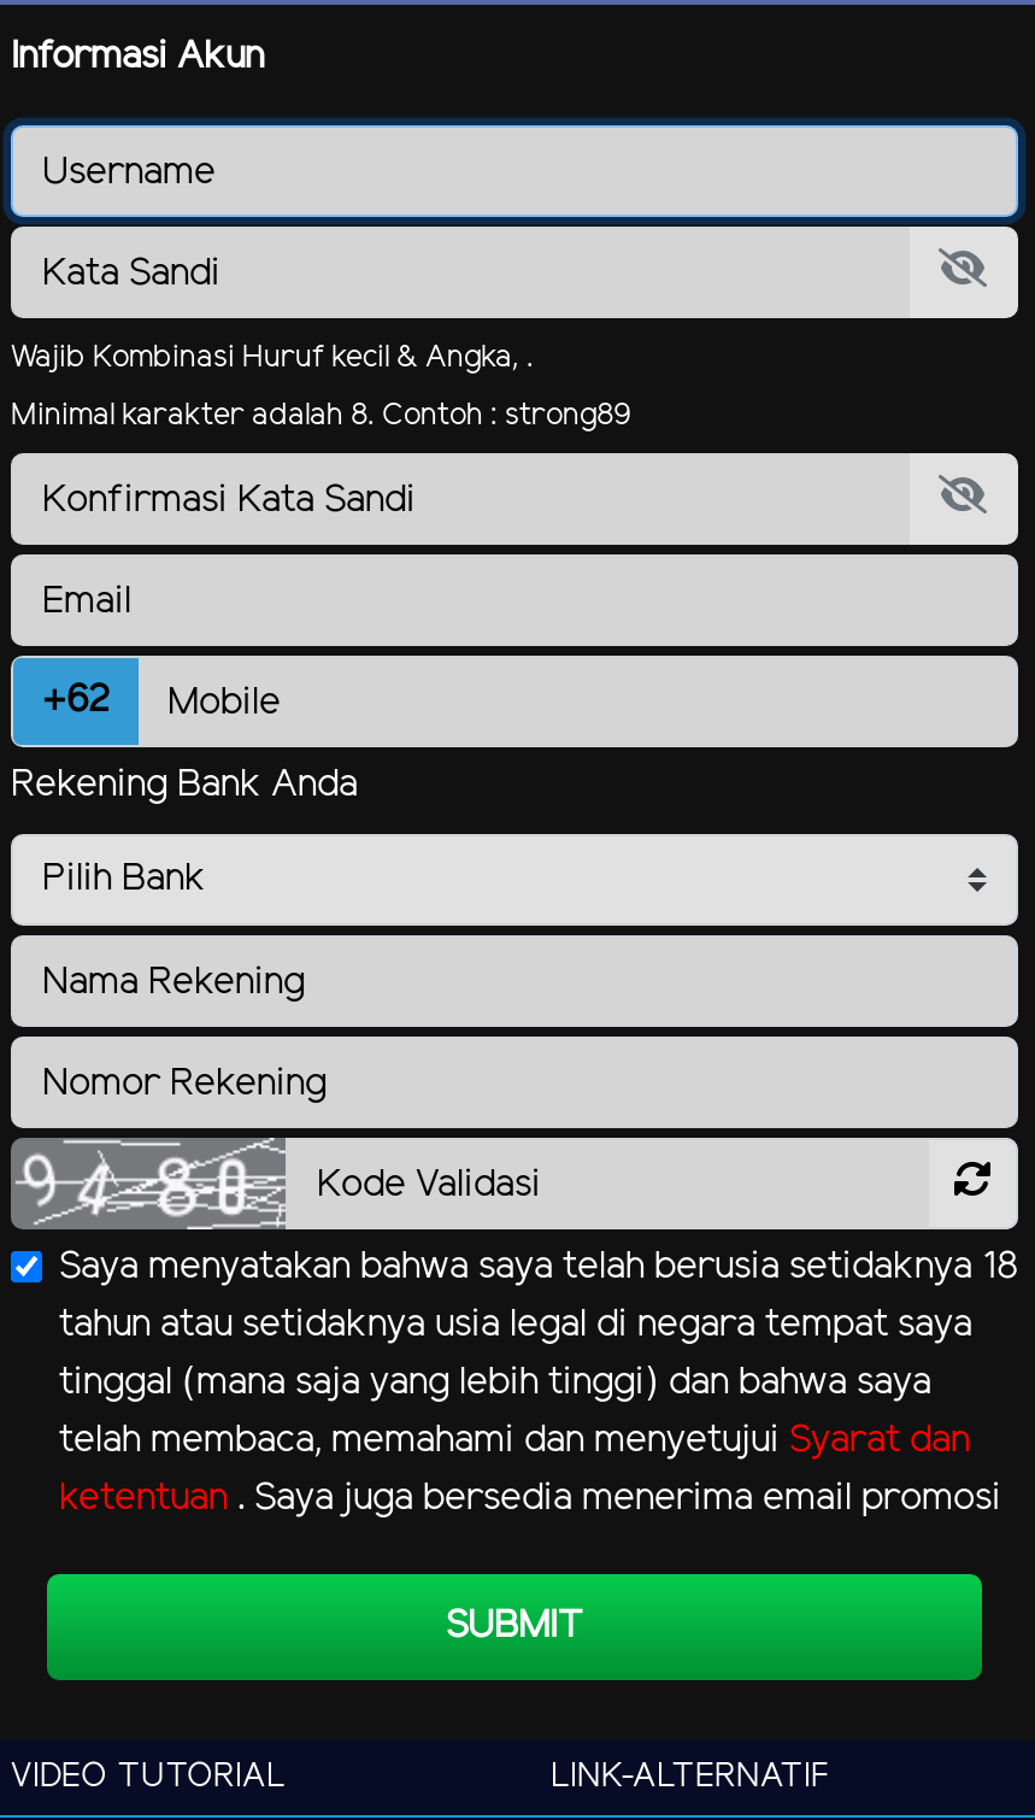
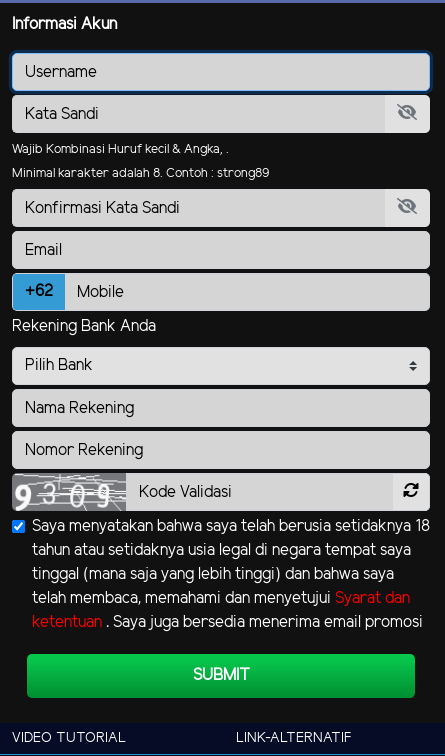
[20,1138,286,1227] [image] -> [15,473,126,511] [image]

